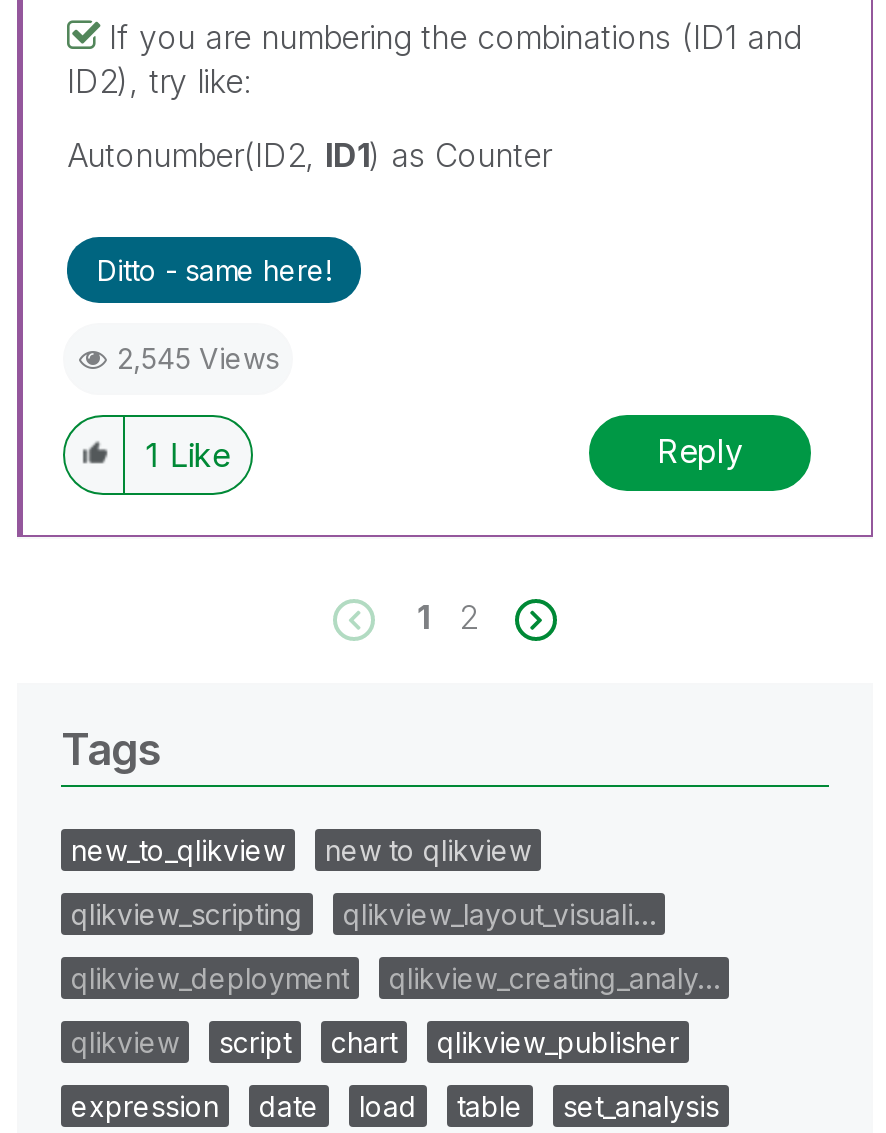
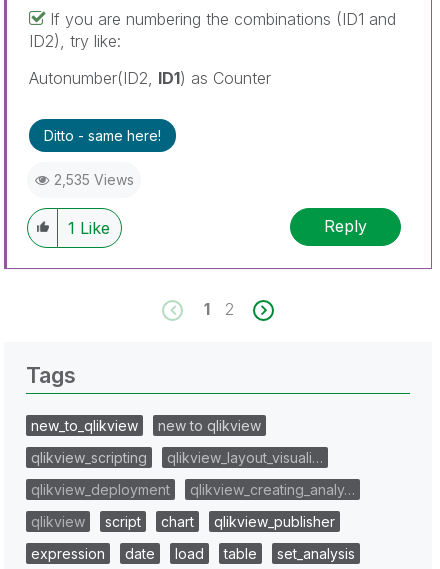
[117,340,279,374] 2,545 Views -> [54,170,134,187] 2,535 Views

